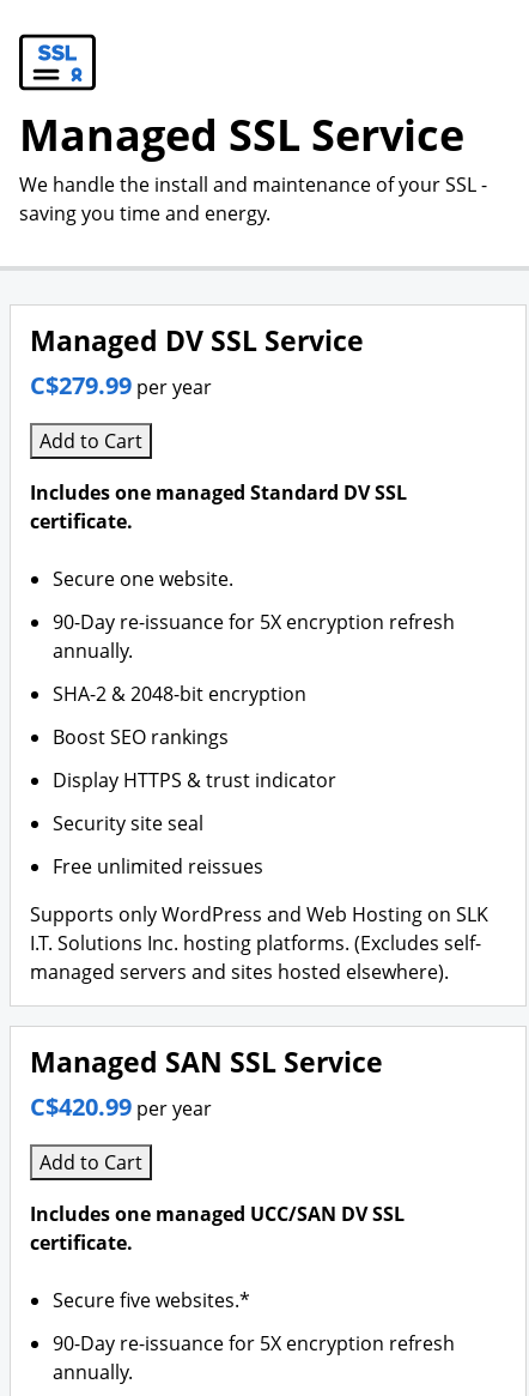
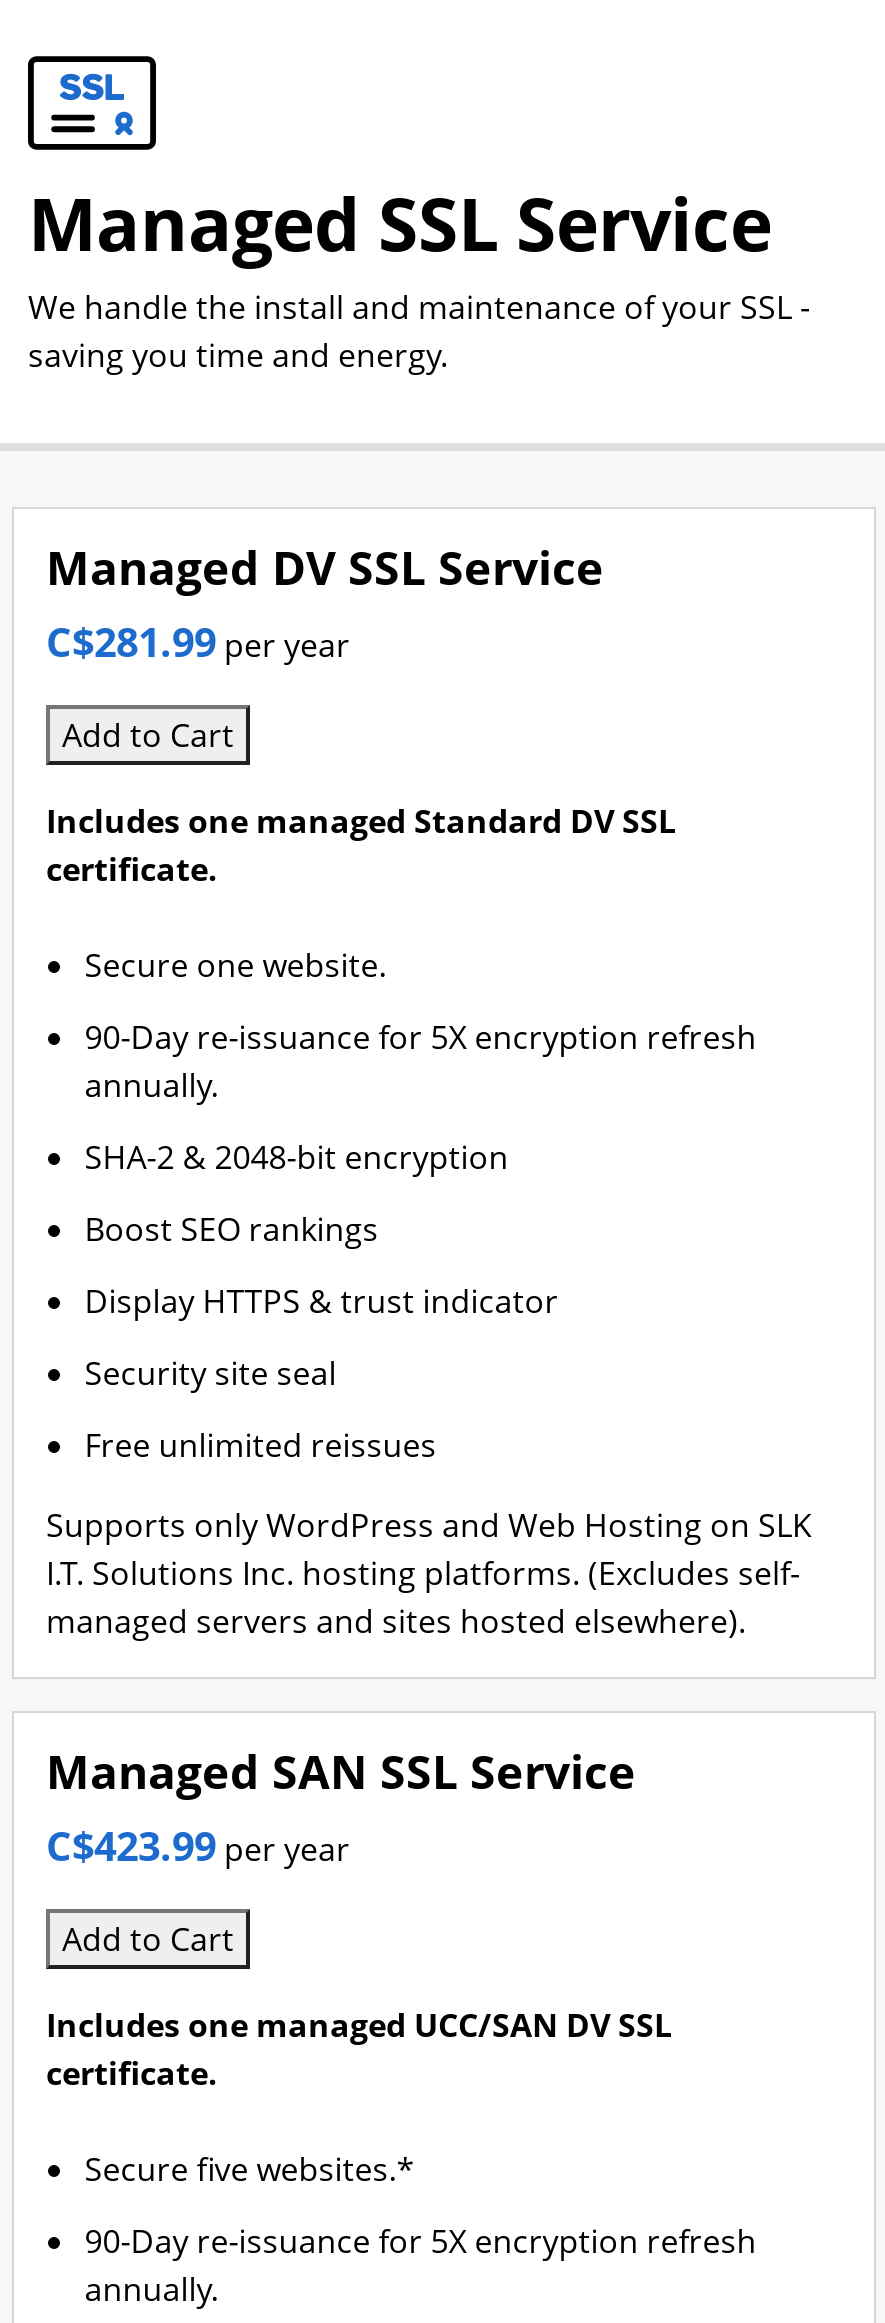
[30,369,212,401] C$279.99 per year -> [46,615,350,669] C$281.99 per year
[30,1090,212,1123] C$420.99 per year -> [46,1819,350,1873] C$423.99 per year

